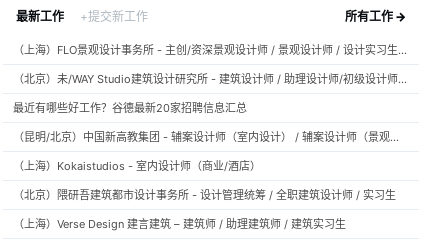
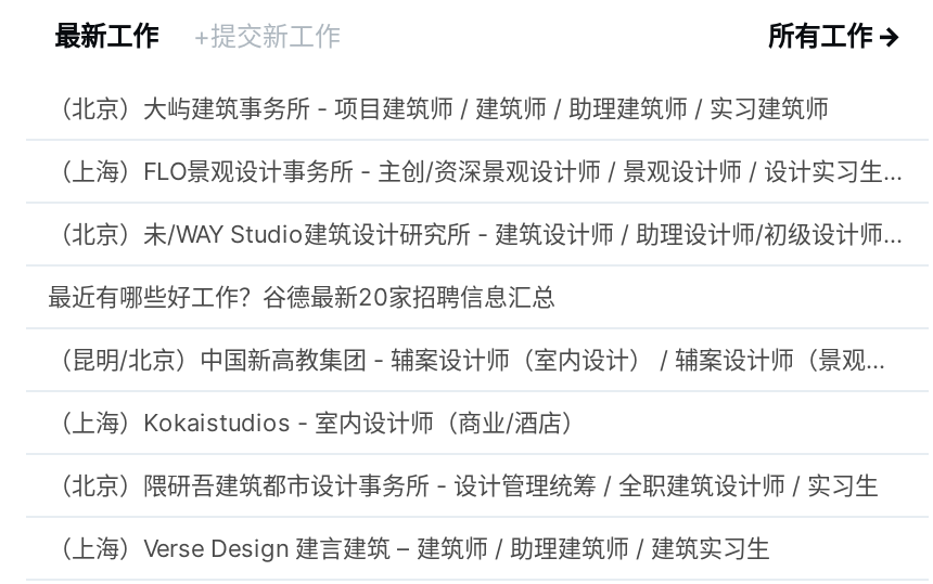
none -> [48,94,829,124] （北京）大屿建筑事务所 - 项目建筑师 / 建筑师 / 助理建筑师 / 实习建筑师

